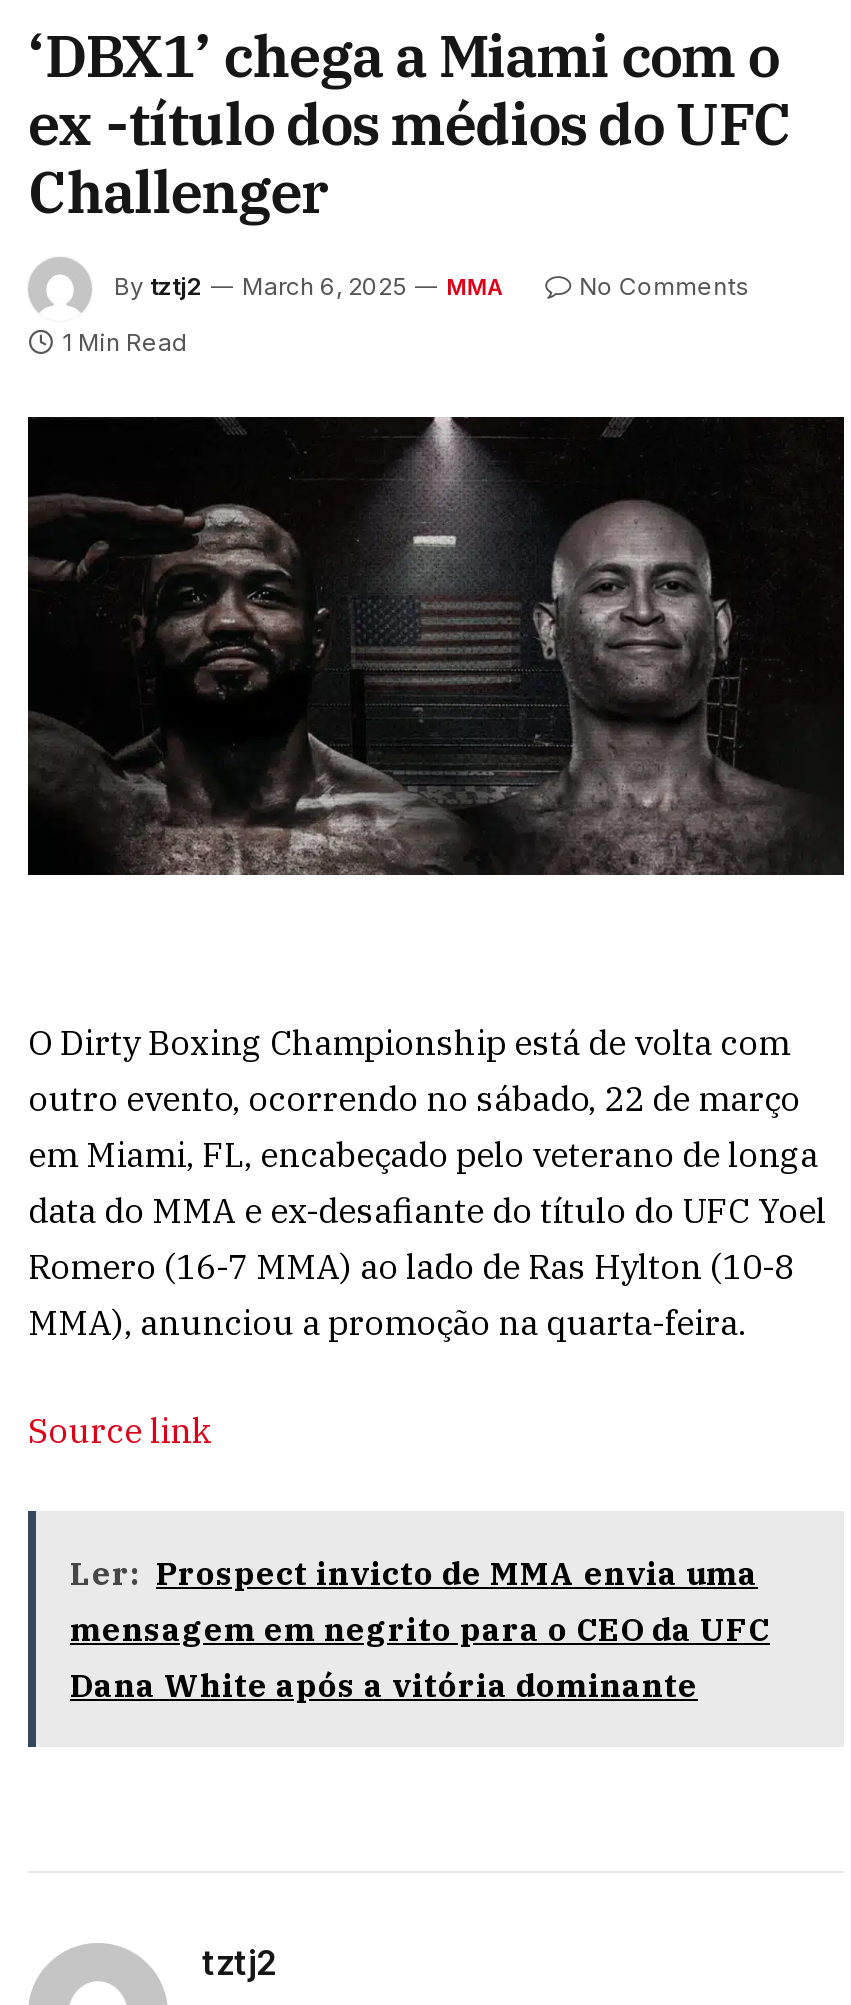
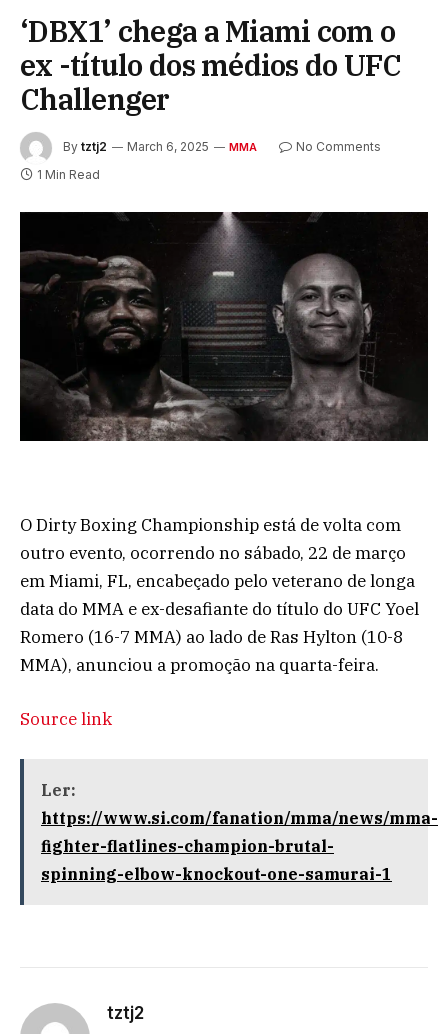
[70,1553,770,1705] Ler: Prospect invicto de MMA envia uma | mensagem em negrito para o CEO da UFC | Dana White após a vitória dominante -> [41,780,438,884] Ler: | https://www.si.com/fanation/mma/news/mma- | fighter-flatlines-champion-brutal- | spinning-elbow-knockout-one-samurai-1

